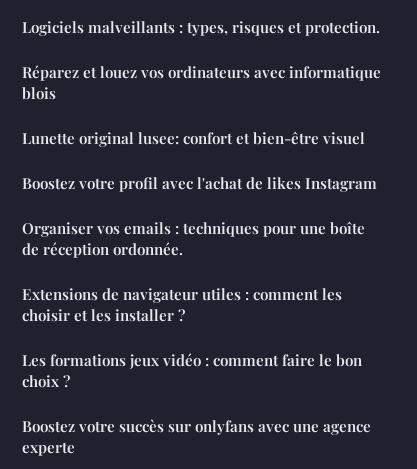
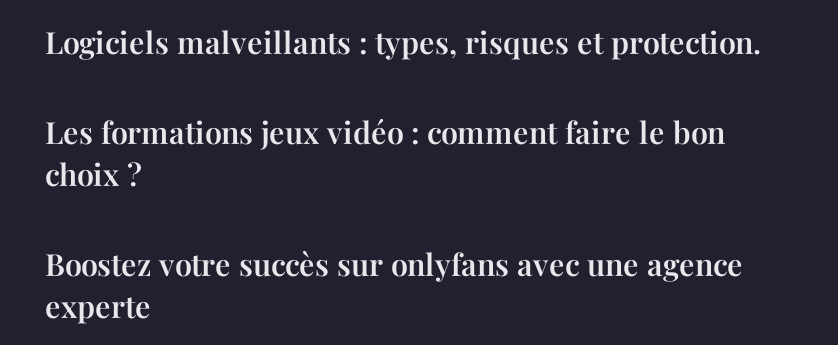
[22,62,381,325] Réparez et louez vos ordinateurs avec informatique | blois | Lunette original lusee: confort et bien-être visuel | Boostez votre profil avec l'achat de likes Instagram | Organiser vos emails : techniques pour une boîte | de réception ordonnée. | Extensions de navigateur utiles : comment les | choisir et les installer ? -> none

